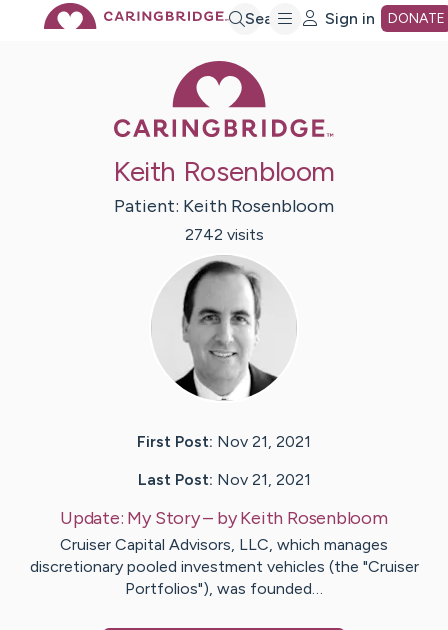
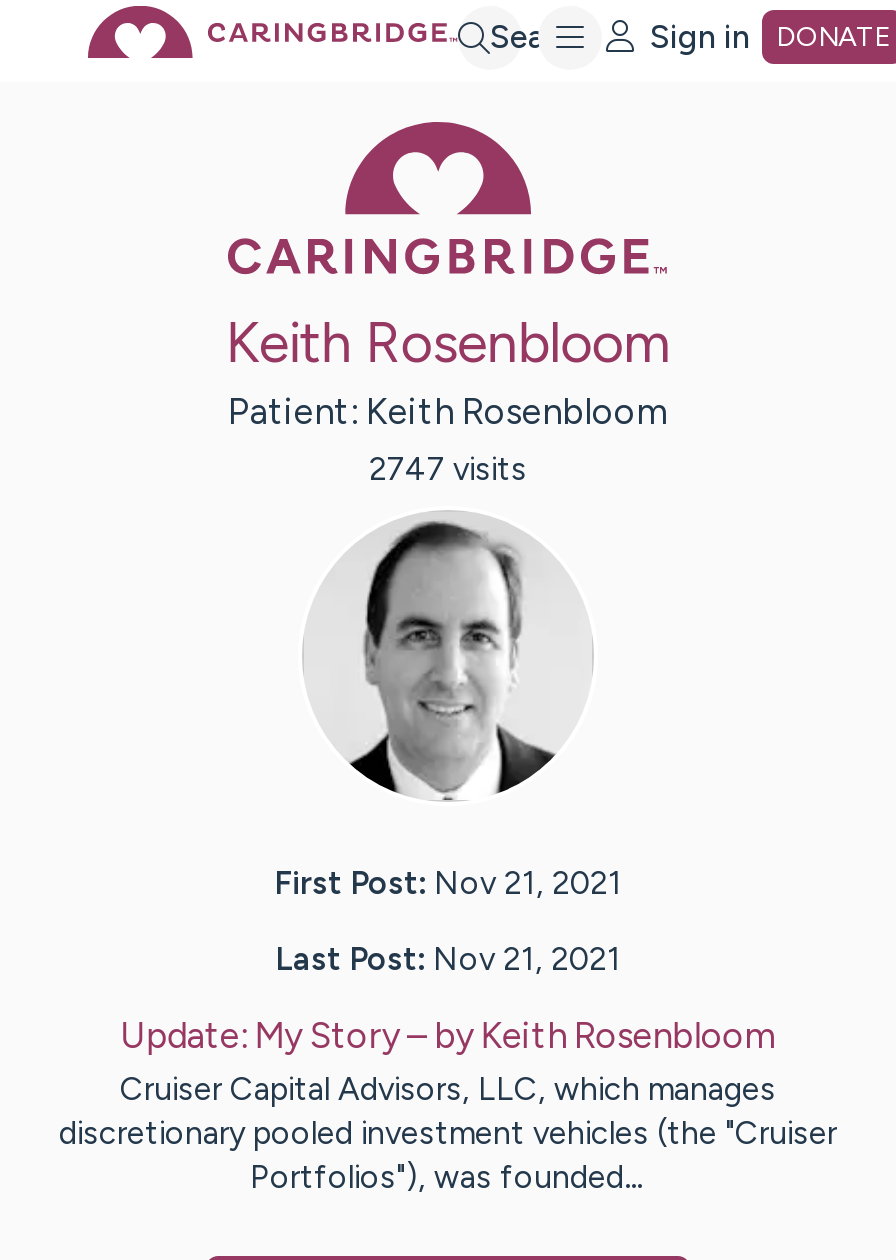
[184,225,263,244] 2742 visits -> [369,451,527,489] 2747 visits

